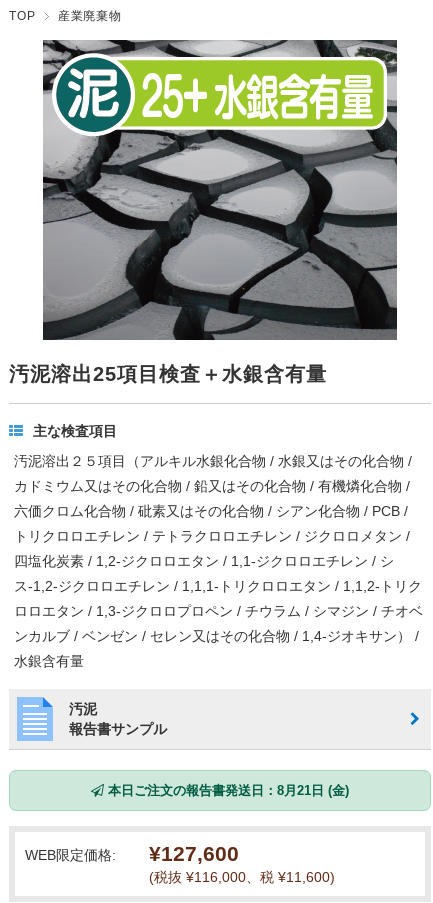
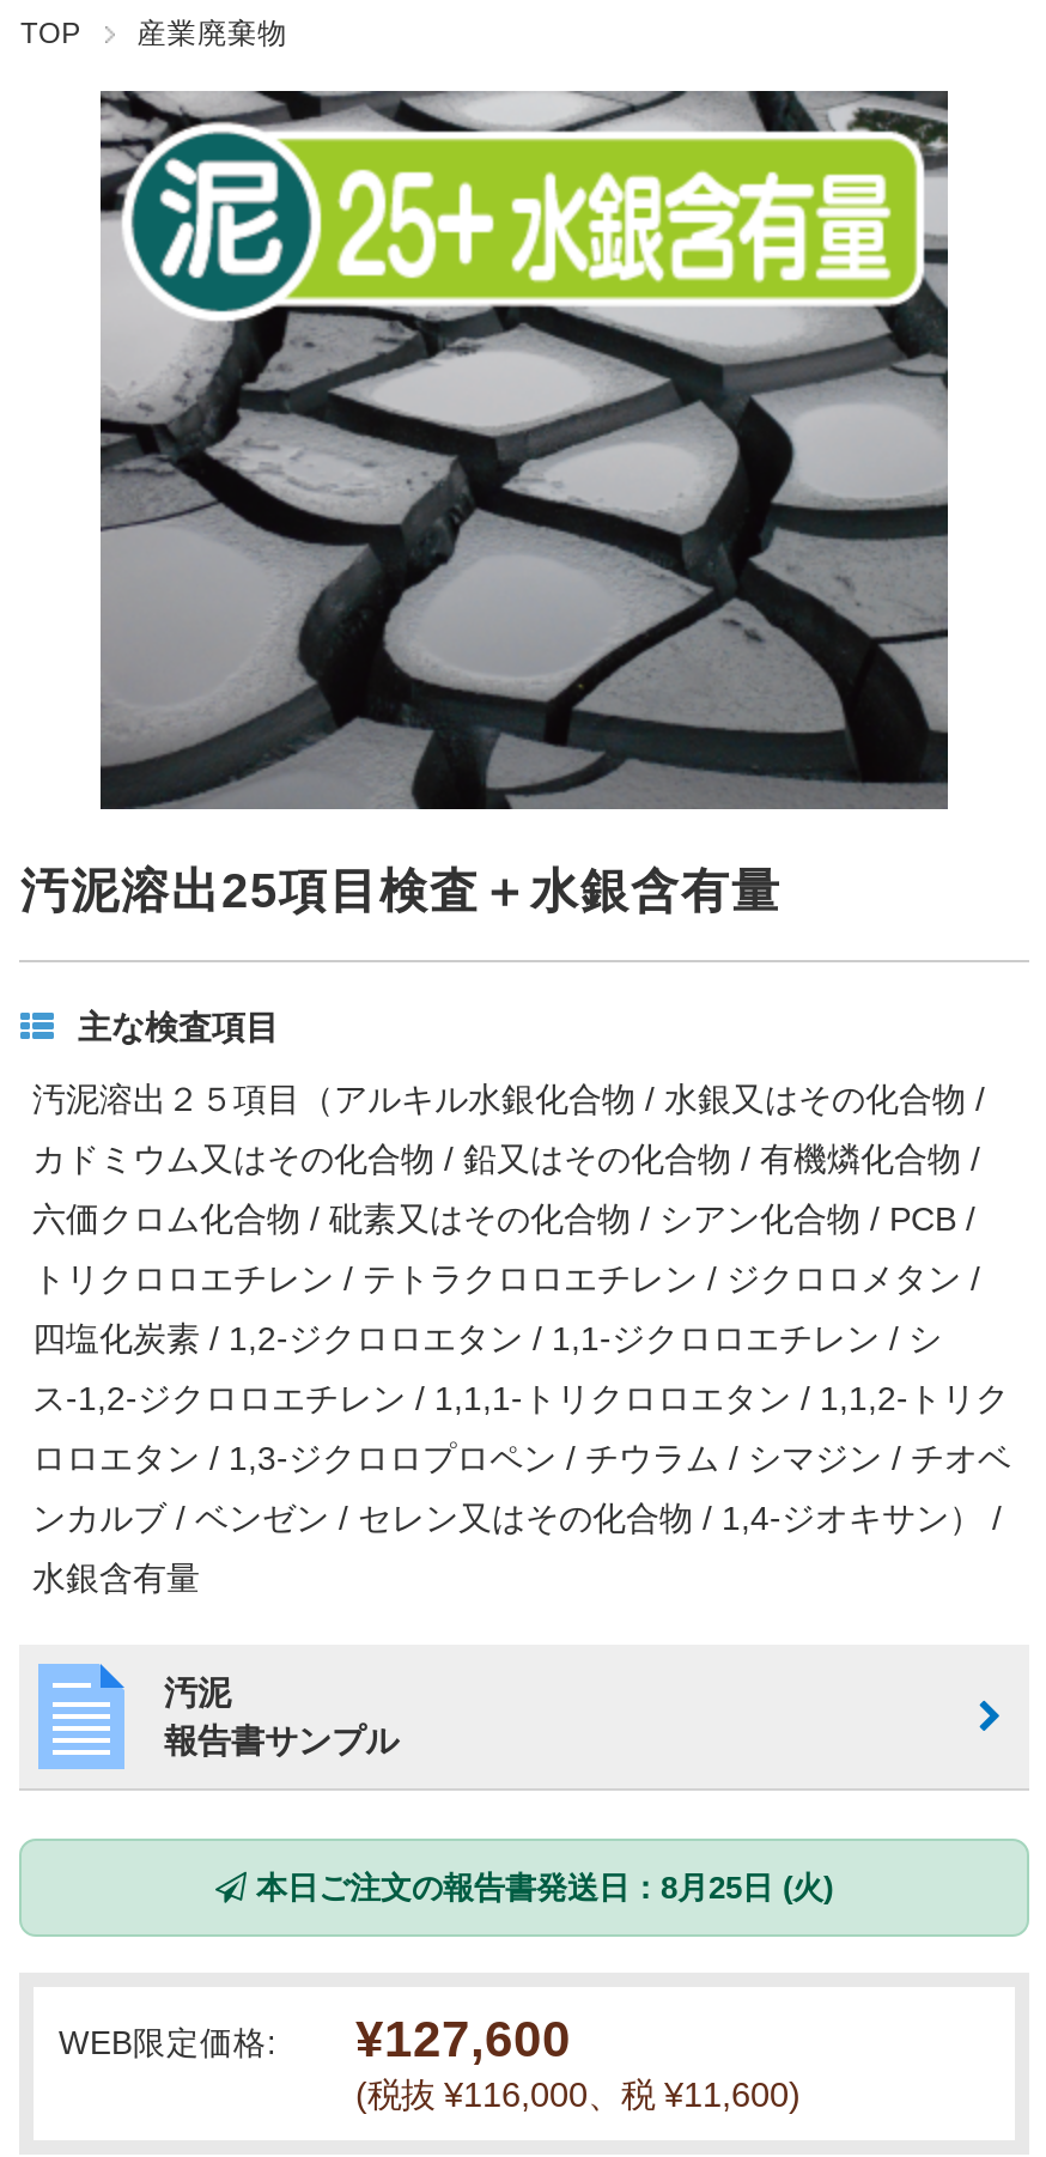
[104,783,349,798] 本日ご注文の報告書発送日：8月21日 (金) -> [247,1870,833,1906] 本日ご注文の報告書発送日：8月25日 (火)

